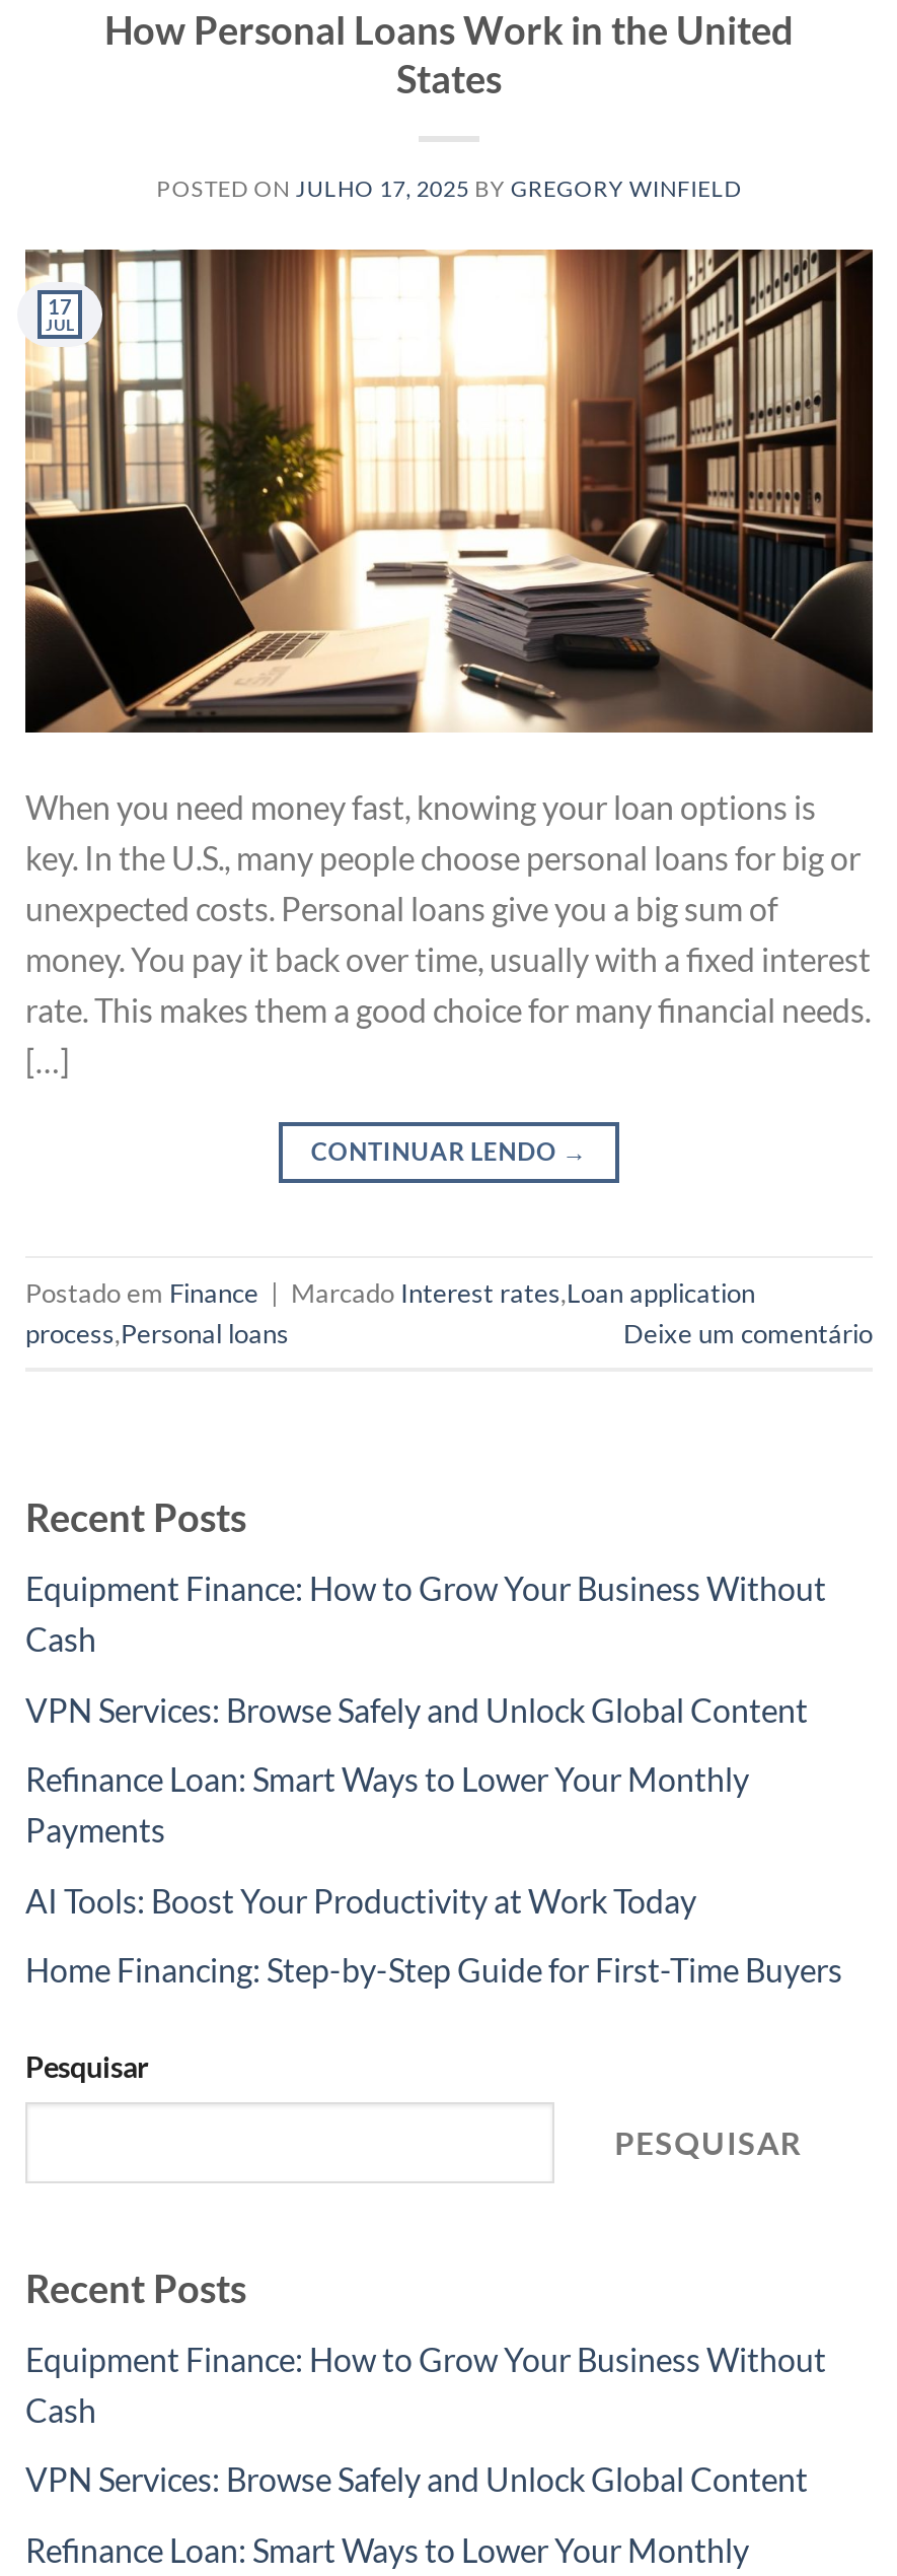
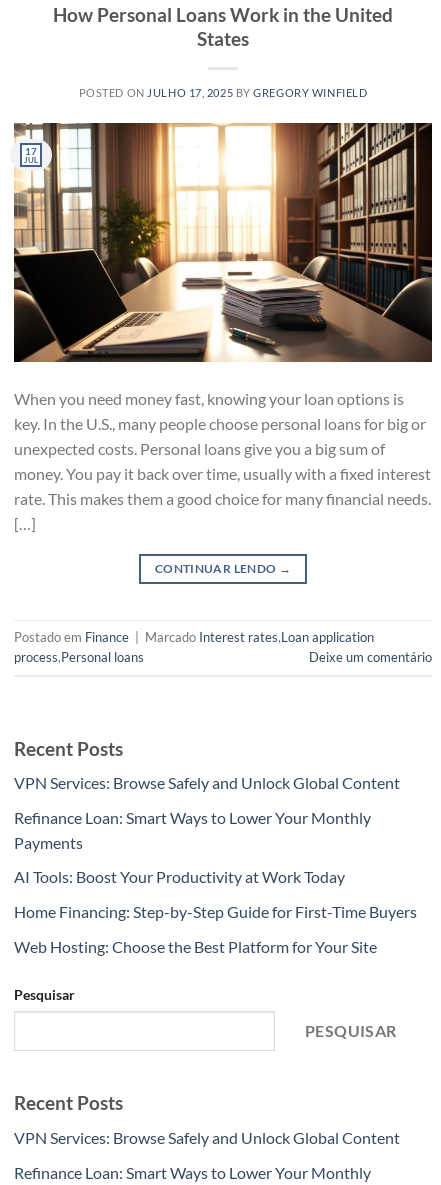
[25,1569,826,1658] Equipment Finance: How to Grow Your Business Without | Cash -> none
none -> [14,936,377,955] Web Hosting: Choose the Best Platform for Your Site
[25,2339,826,2429] Equipment Finance: How to Grow Your Business Without | Cash -> none

